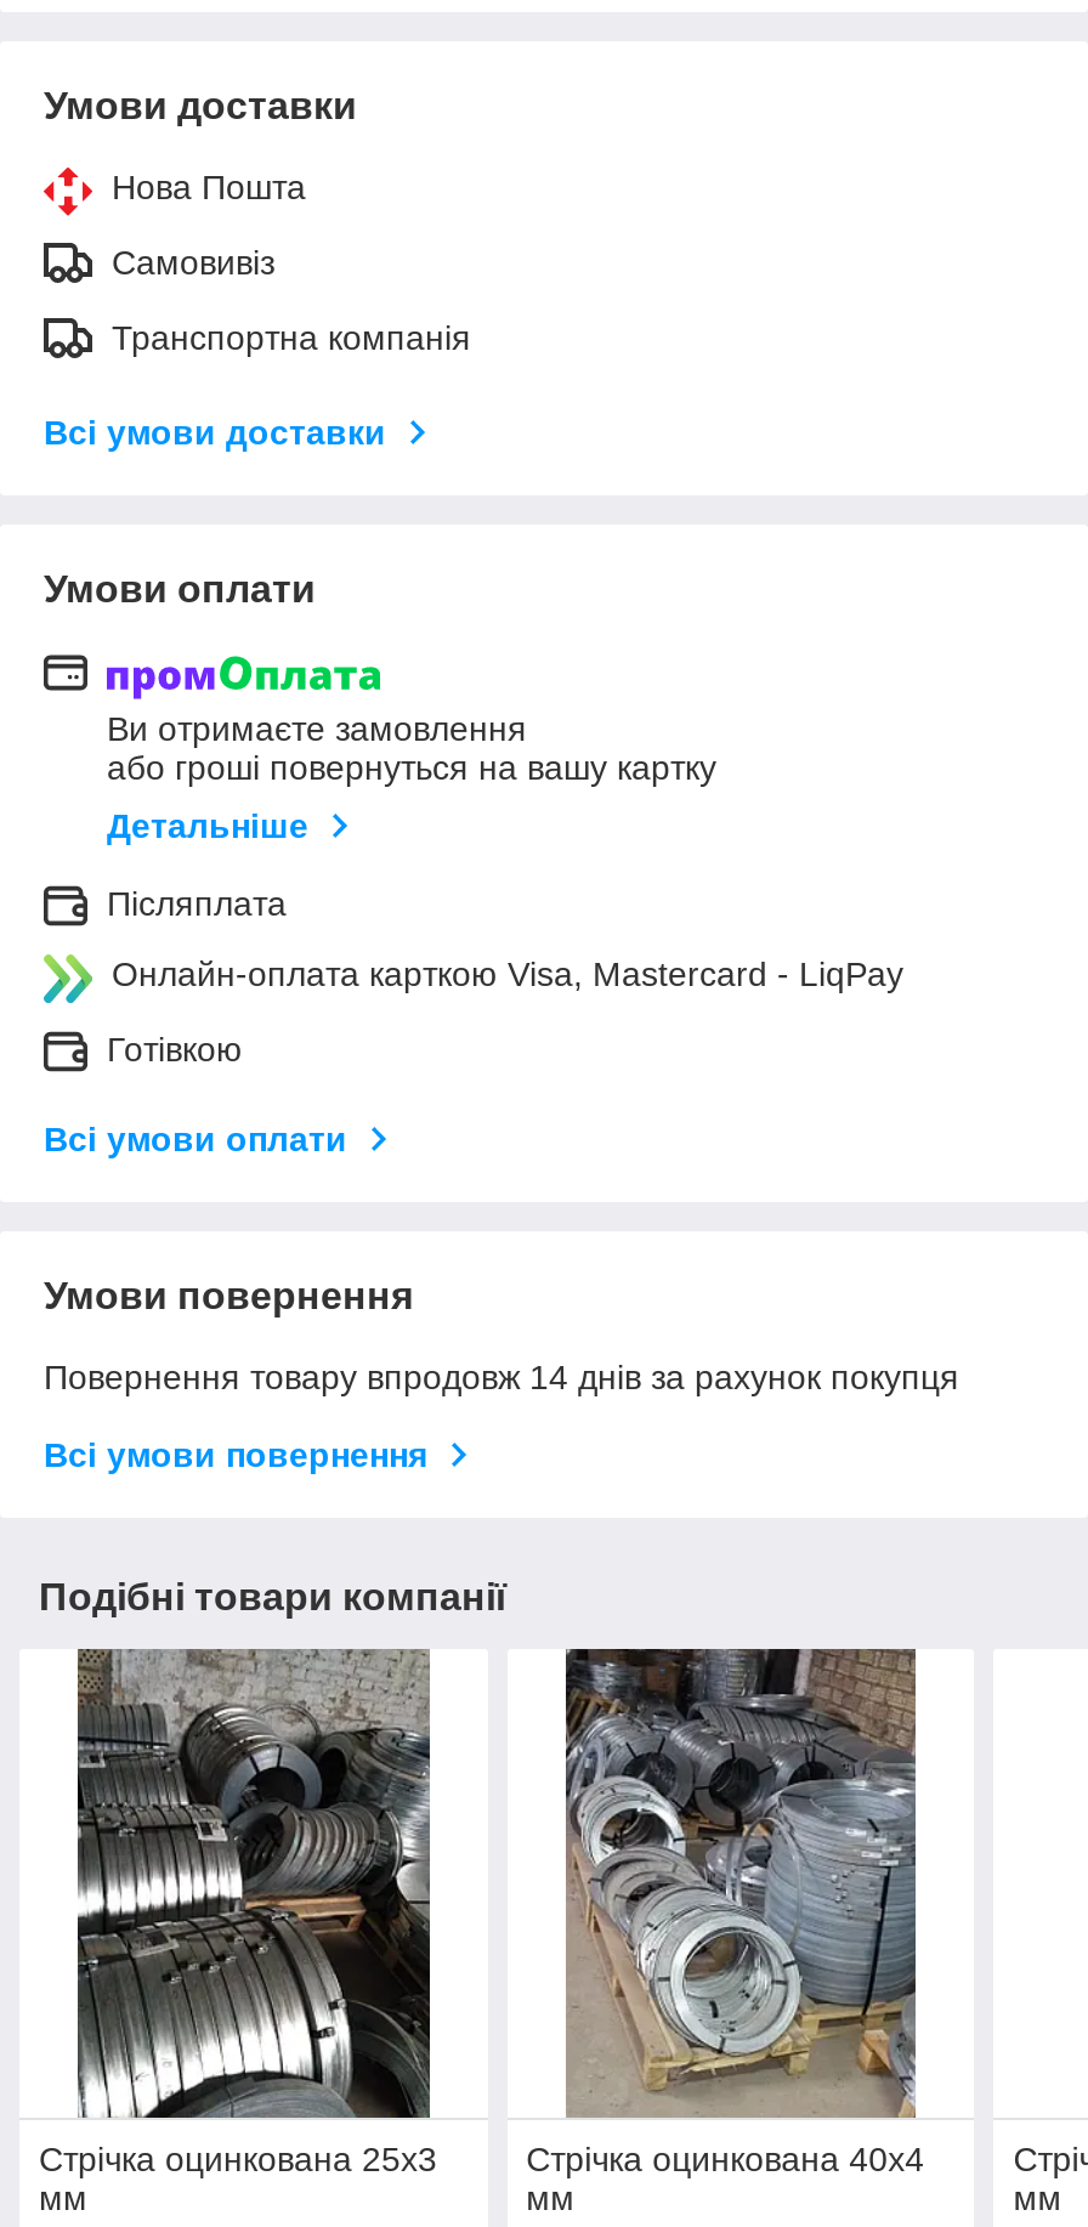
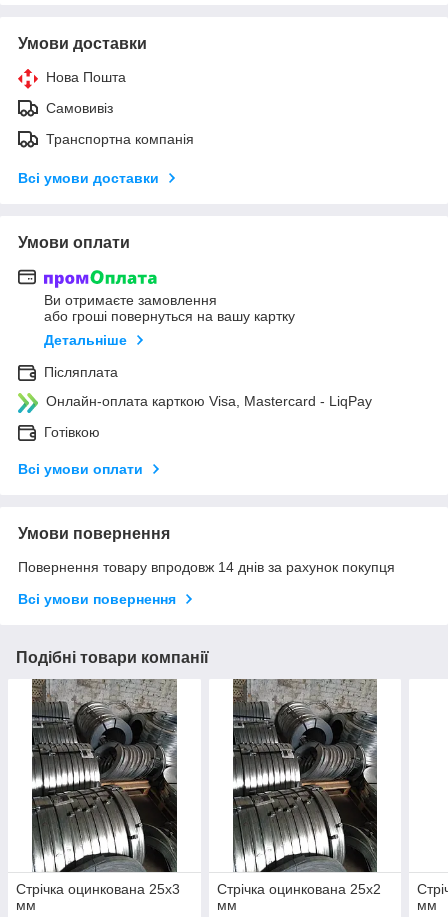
[526,1649,924,2178] [image] | Стрічка оцинкована 40х4 -> [217,679,381,897] [image] | Стрічка оцинкована 25х2

